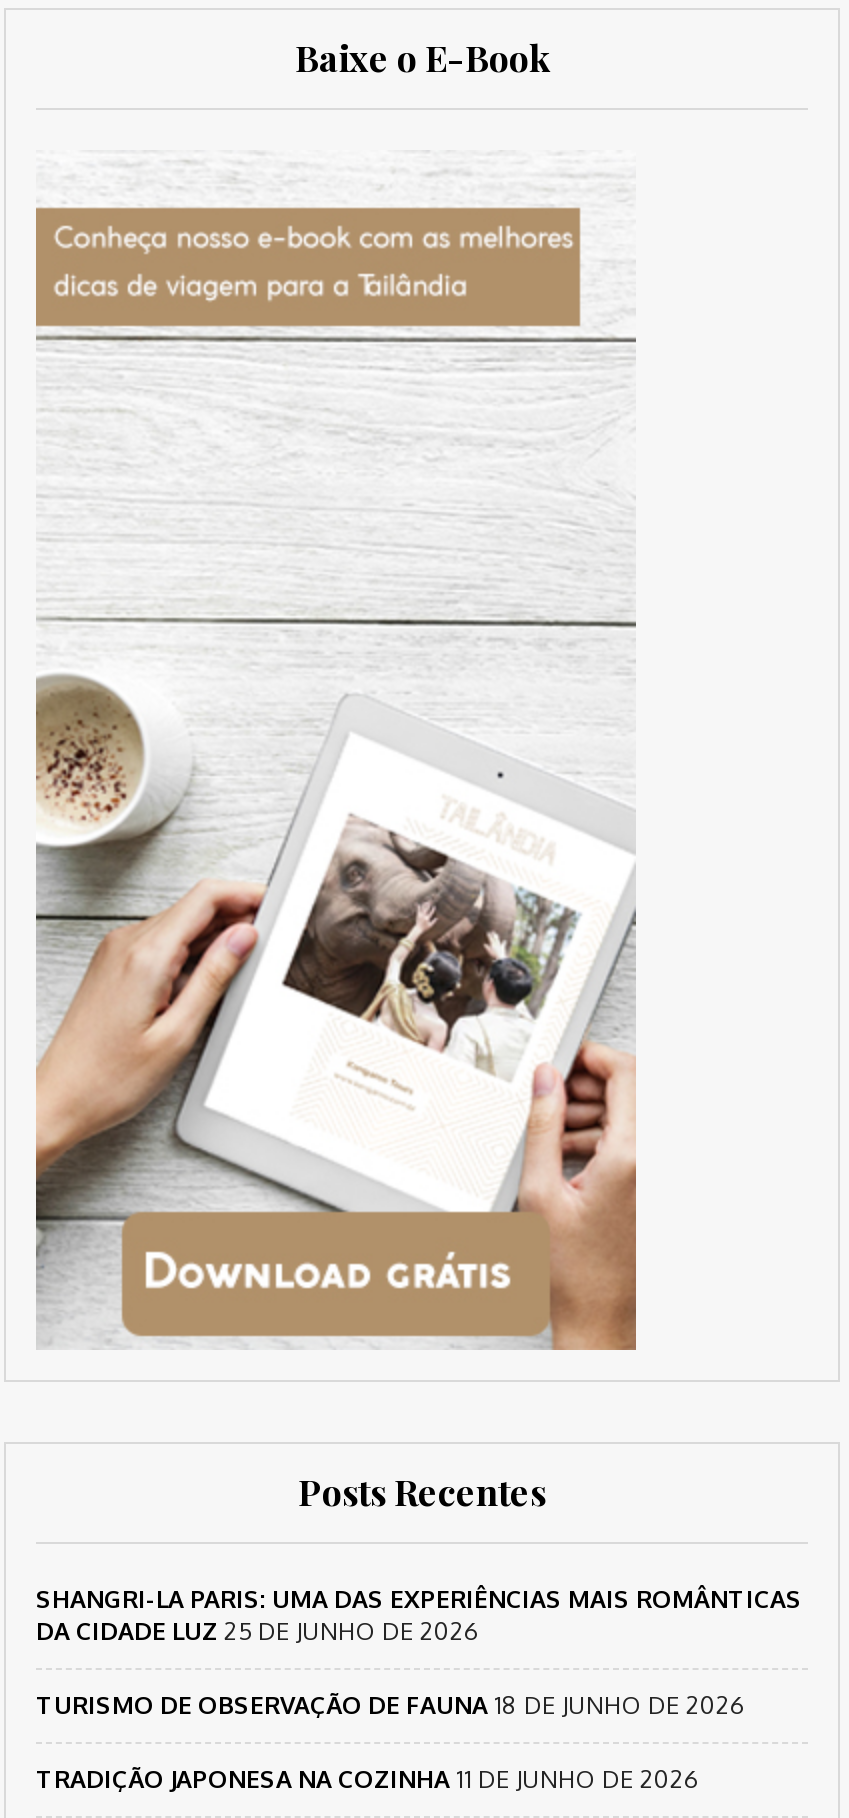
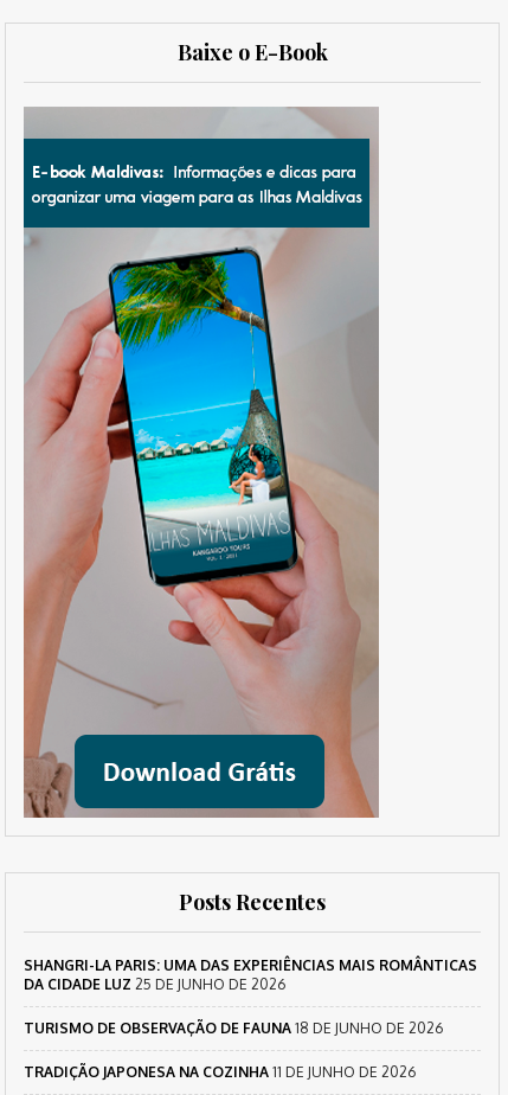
[34,152,636,1350] [image] -> [22,107,380,819] [image]

